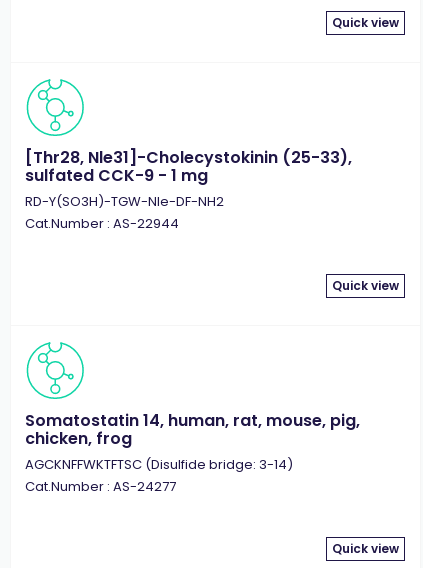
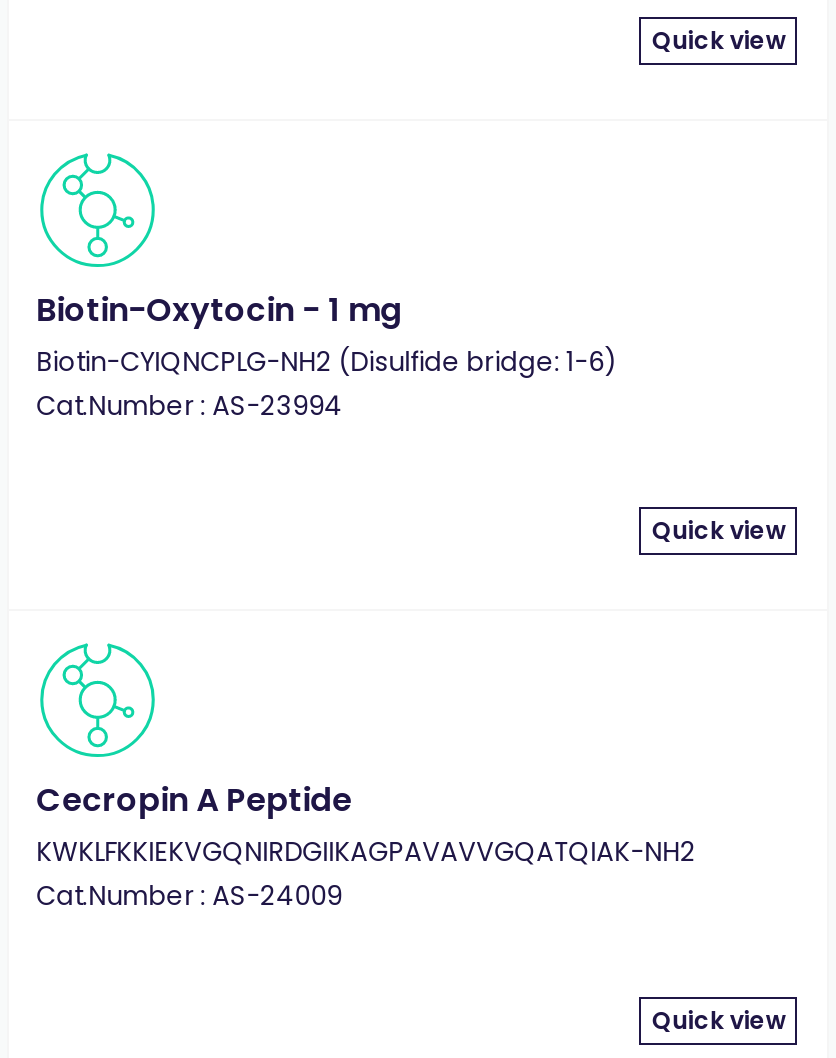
[25,146,352,233] [Thr28, Nle31]-Cholecystokinin (25-33), | sulfated CCK-9 - 1 mg | RD-Y(SO3H)-TGW-Nle-DF-NH2 | Cat.Number : AS-22944 -> [36,287,616,425] Biotin-Oxytocin - 1 mg | Biotin-CYIQNCPLG-NH2 (Disulfide bridge: 1-6) | Cat.Number : AS-23994
[25,409,360,496] Somatostatin 14, human, rat, mouse, pig, | chicken, frog | AGCKNFFWKTFTSC (Disulfide bridge: 3-14) | Cat.Number : AS-24277 -> [36,777,696,915] Cecropin A Peptide | KWKLFKKIEKVGQNIRDGIIKAGPAVAVVGQATQIAK-NH2 | Cat.Number : AS-24009

